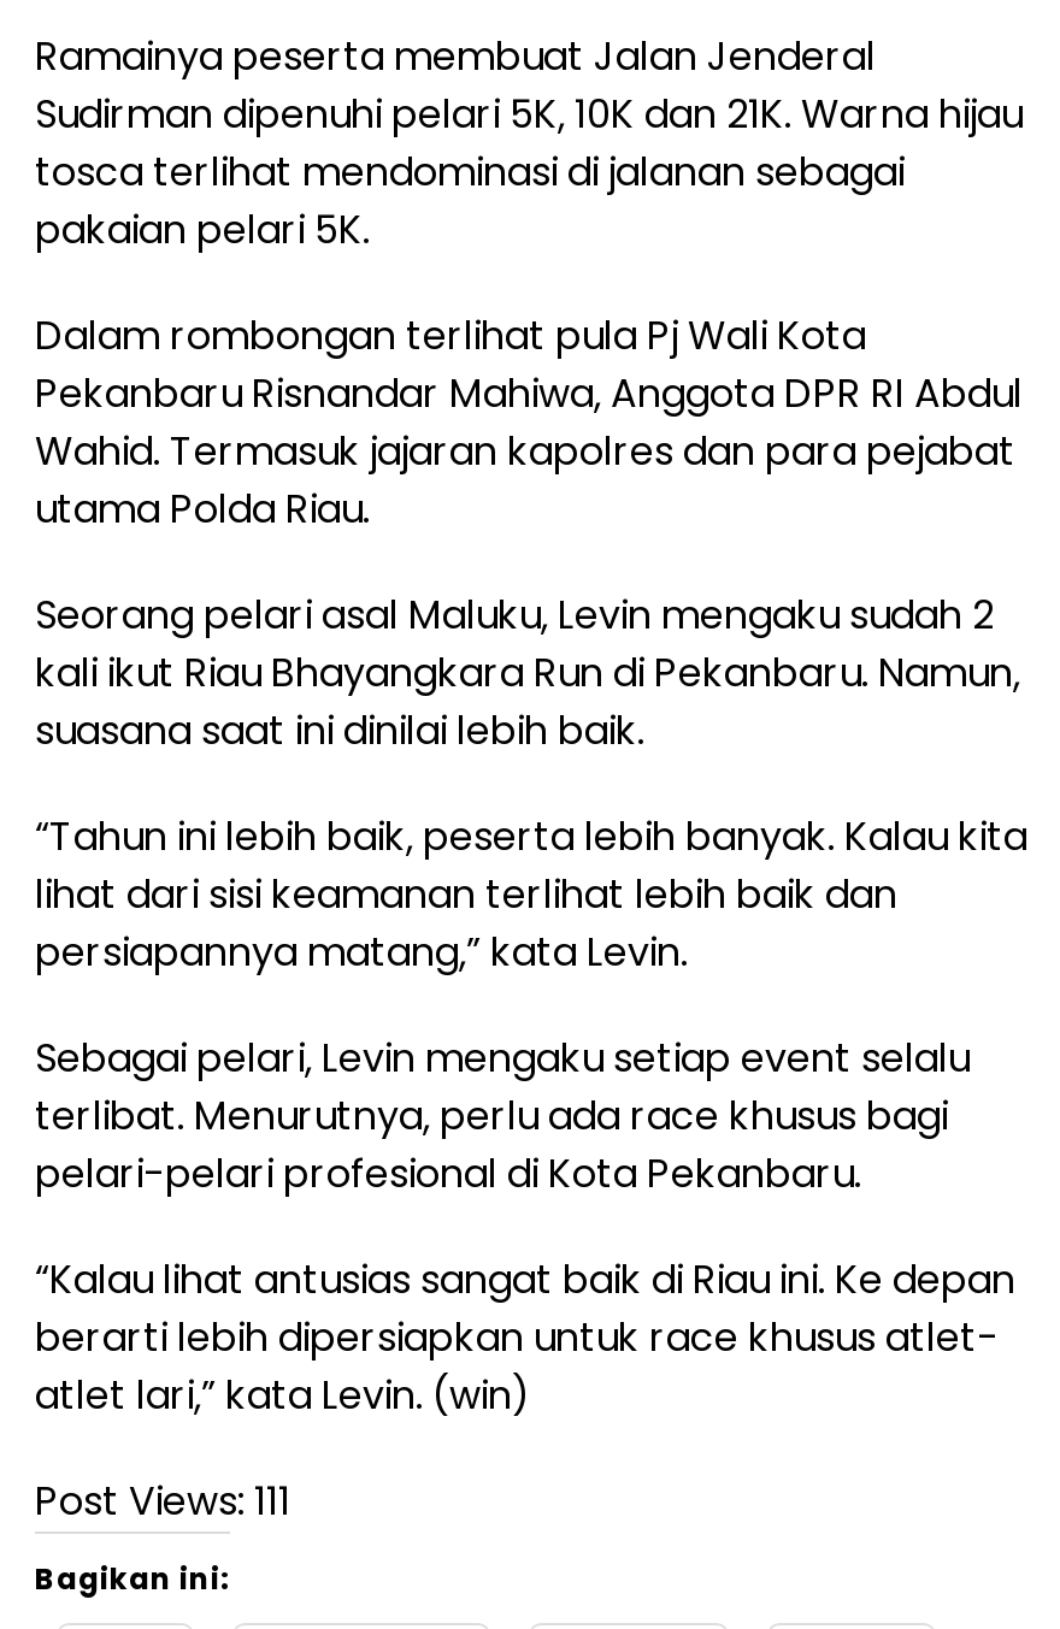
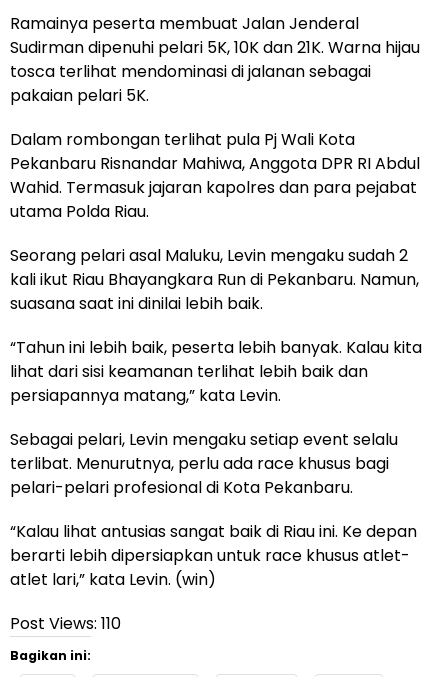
[35,1473,290,1529] Post Views: 111 -> [10,612,121,635] Post Views: 110

